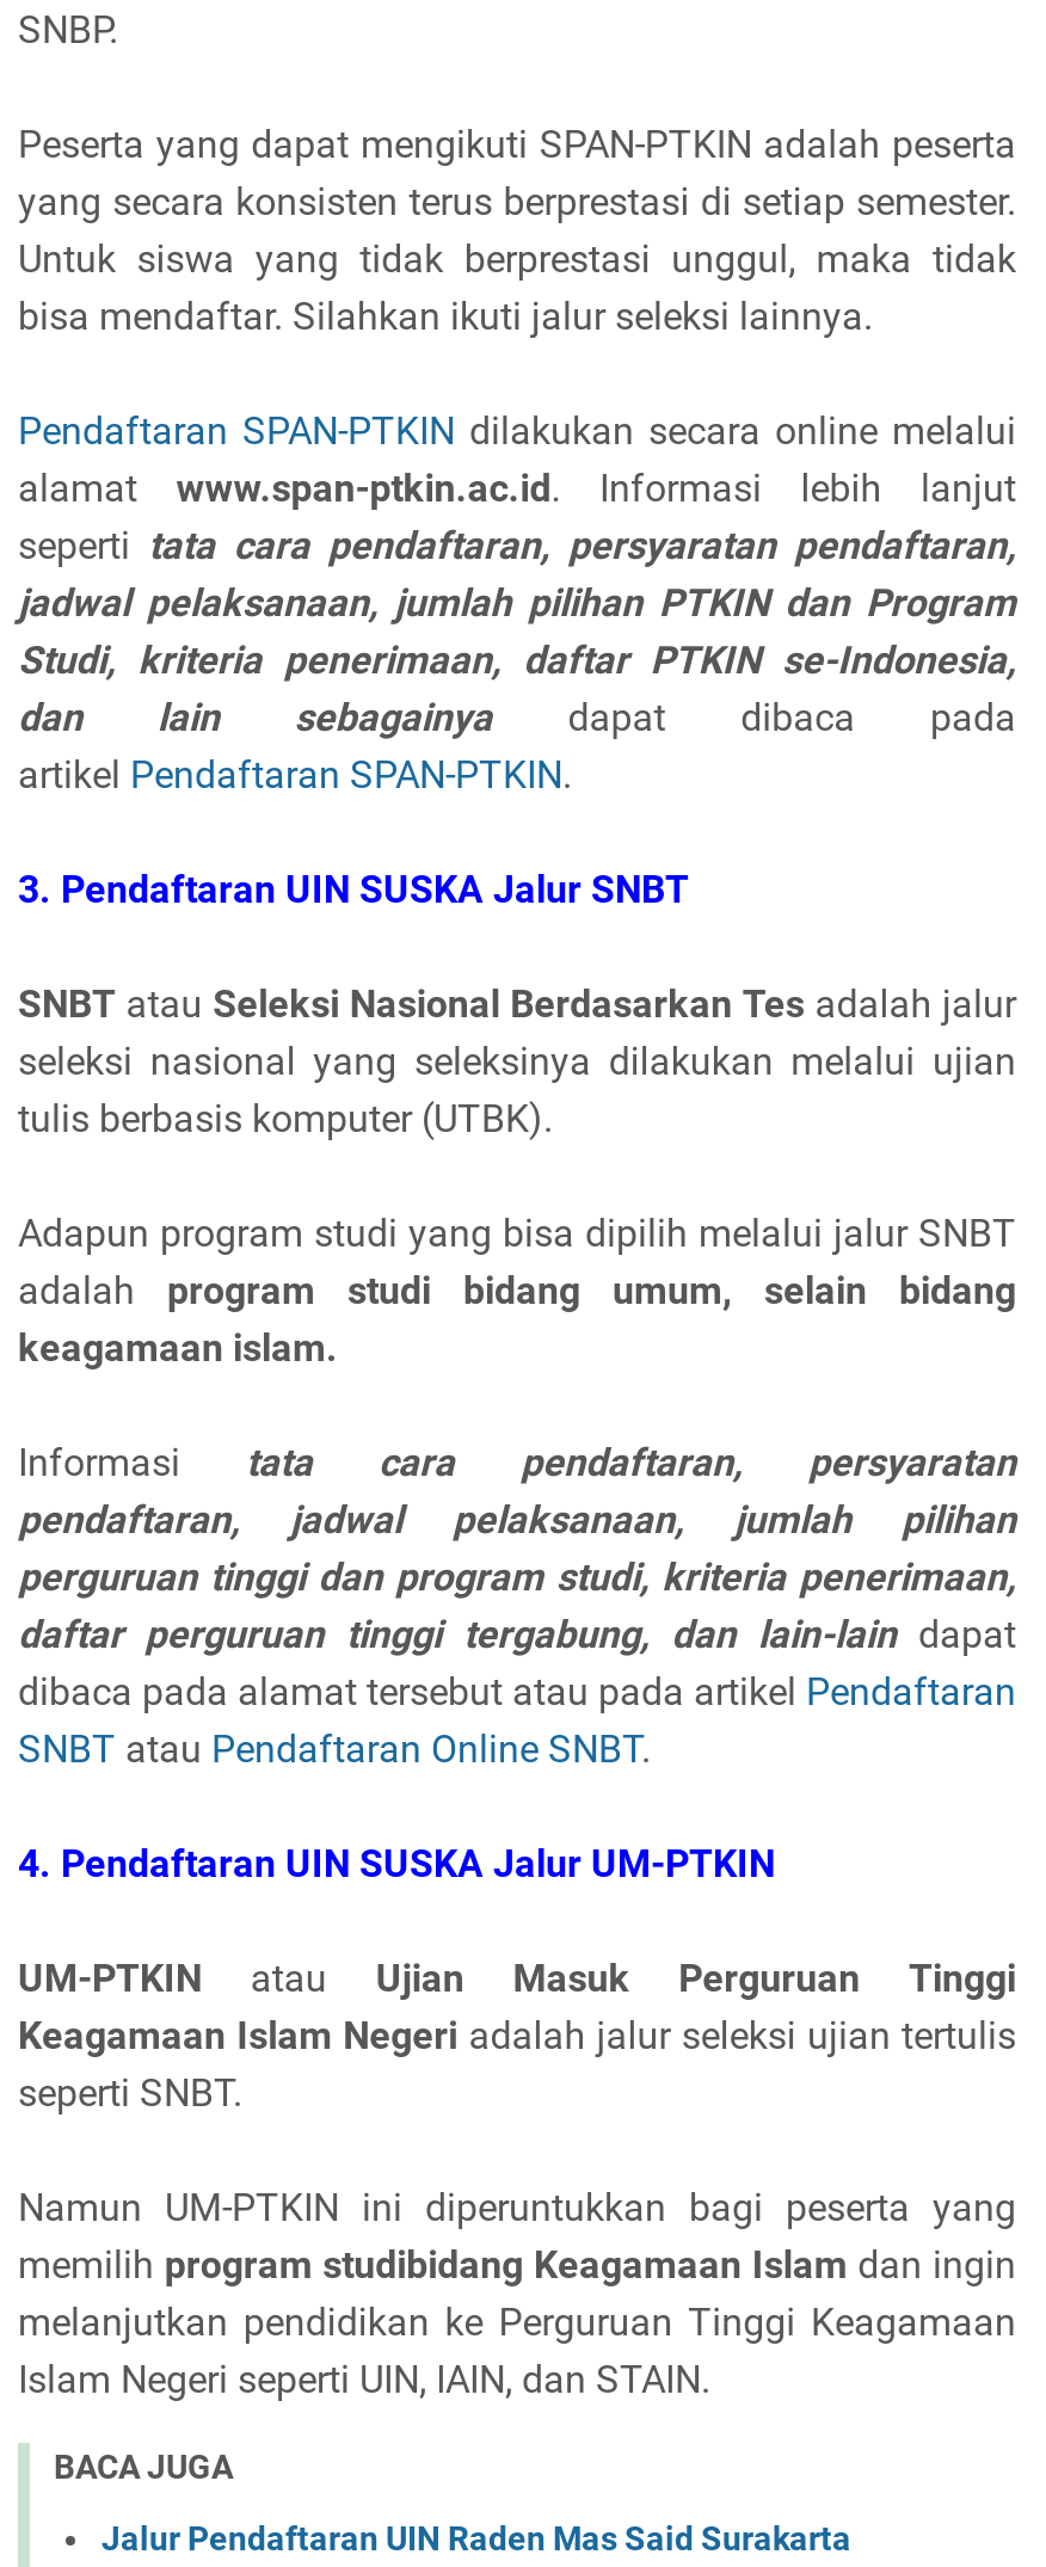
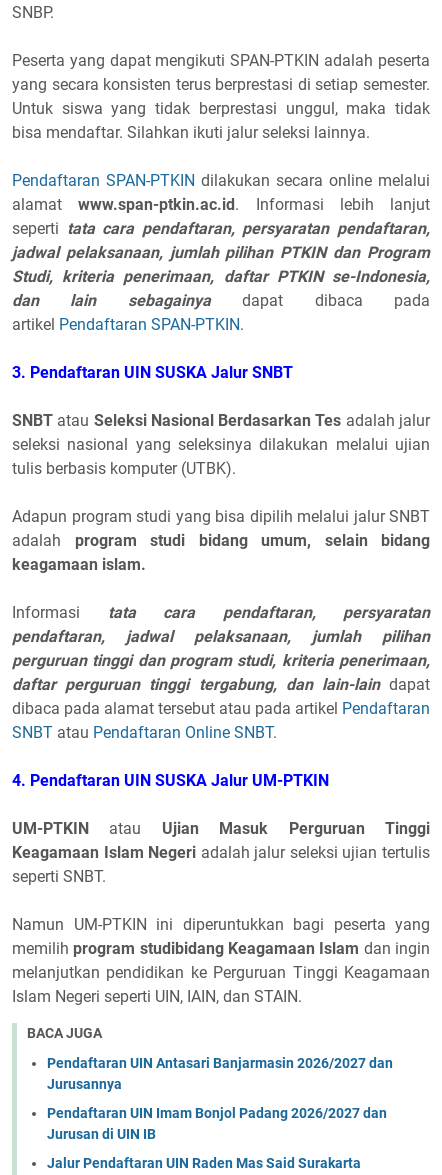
none -> [47,1055,393,1142] Pendaftaran UIN Antasari Banjarmasin 2026/2027 dan | Jurusannya | Pendaftaran UIN Imam Bonjol Padang 2026/2027 dan | Jurusan di UIN IB

